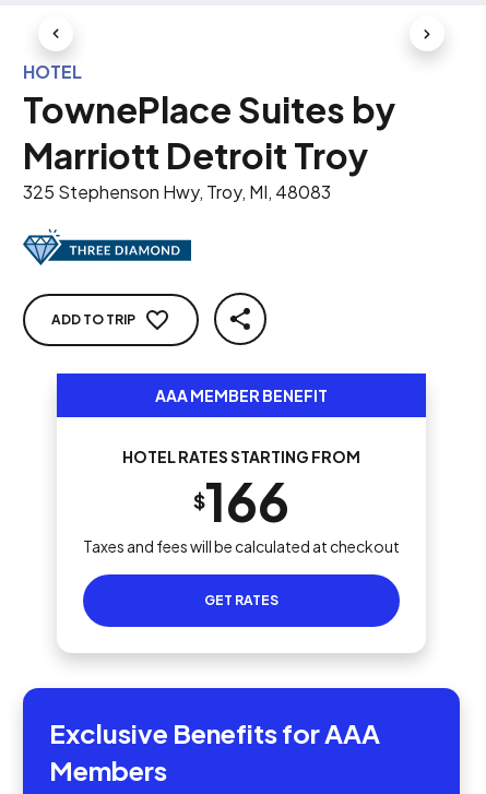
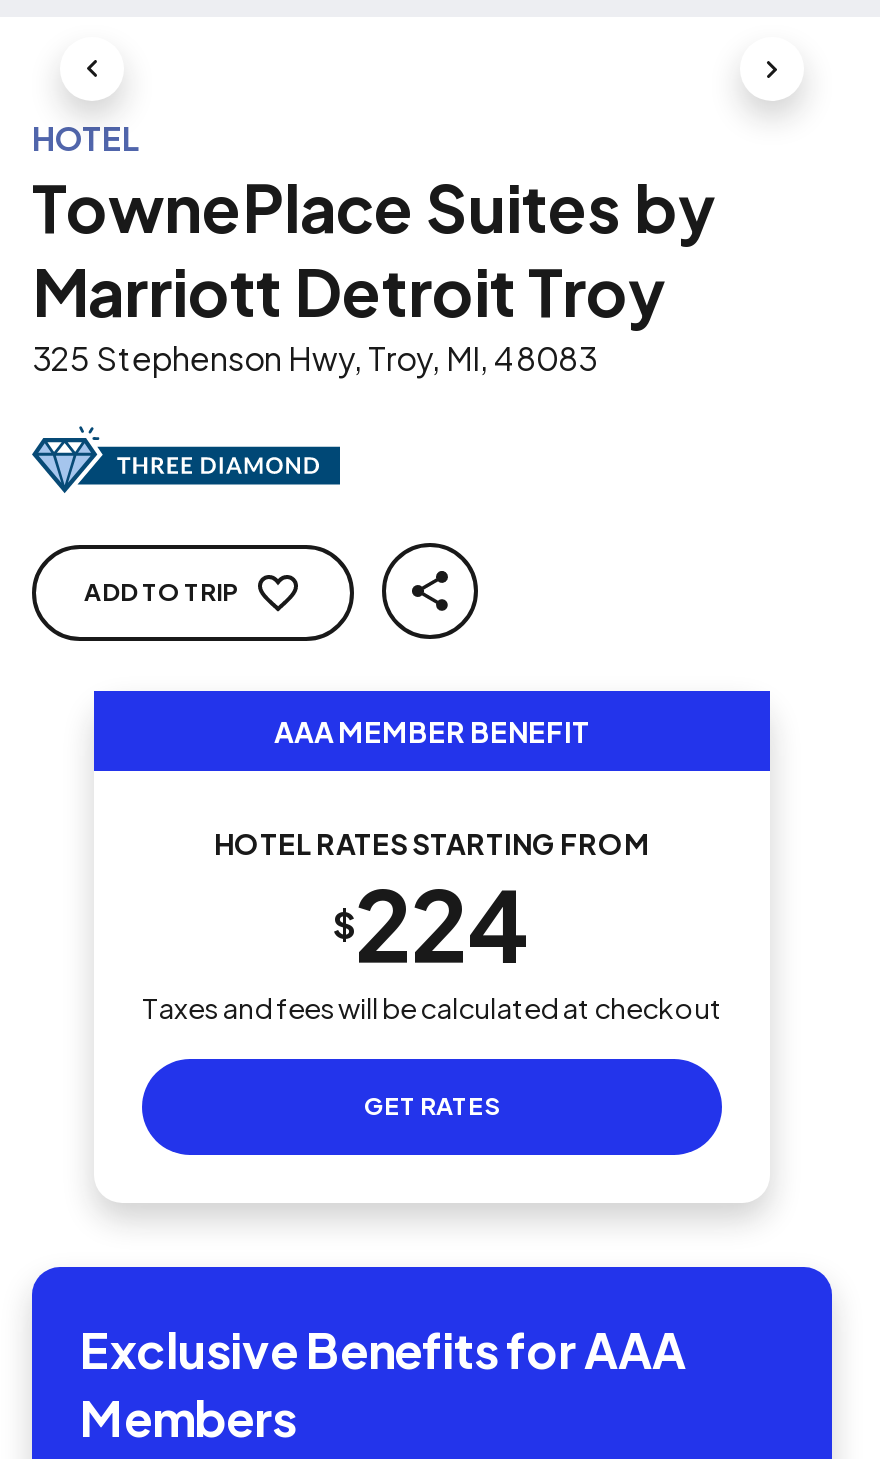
[193,467,289,534] $166 -> [333,863,531,985] $224

